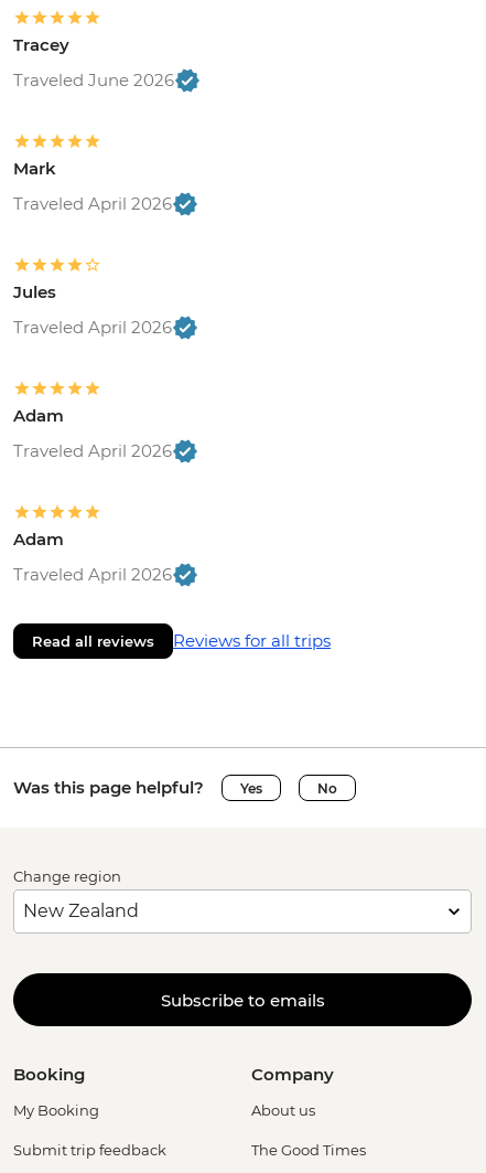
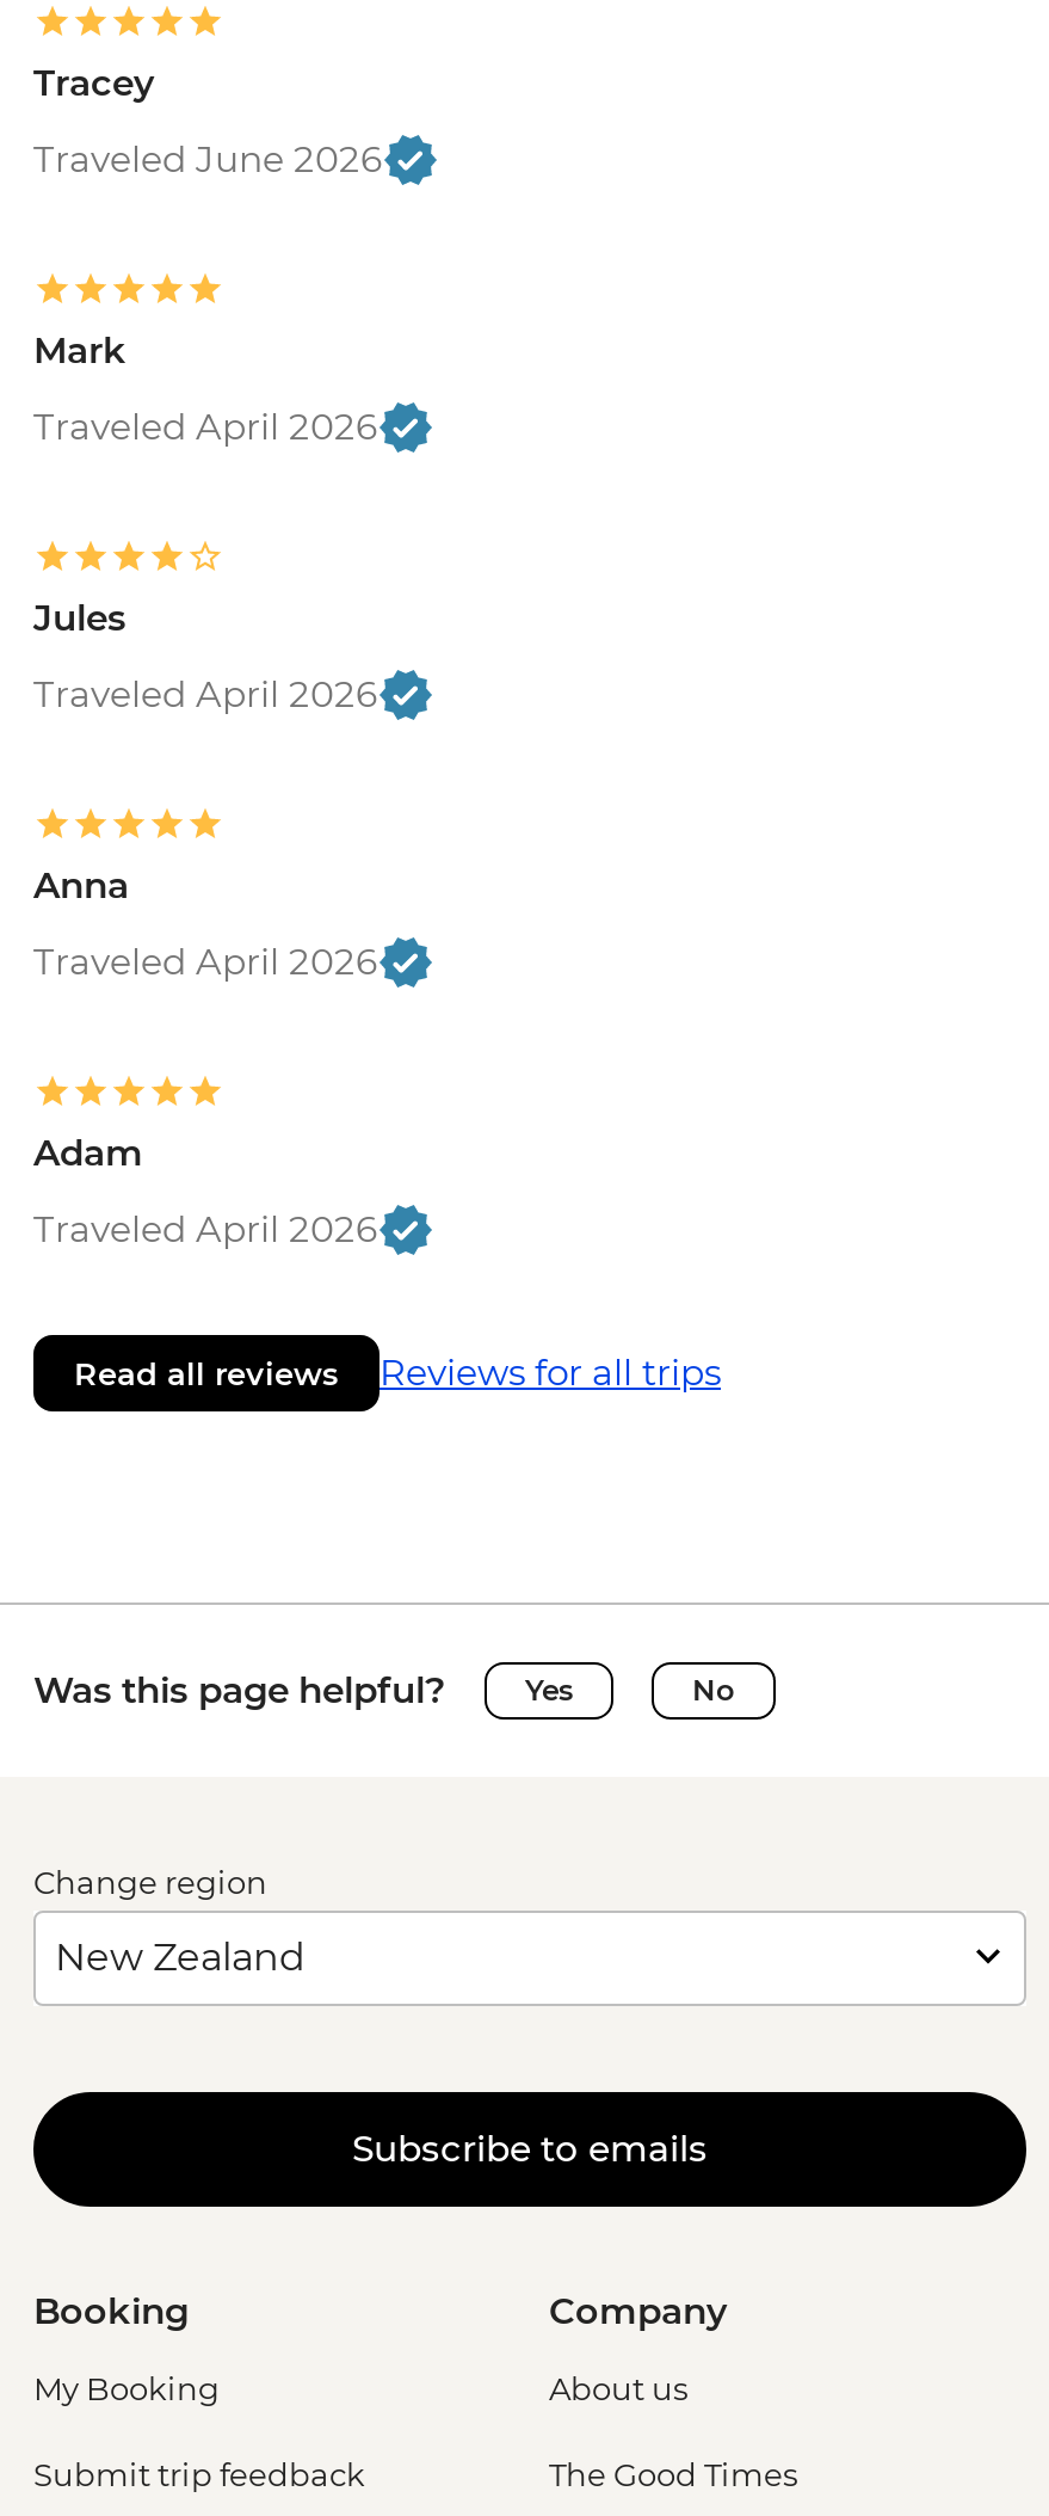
[13,405,64,426] Adam -> [33,861,129,907] Anna

